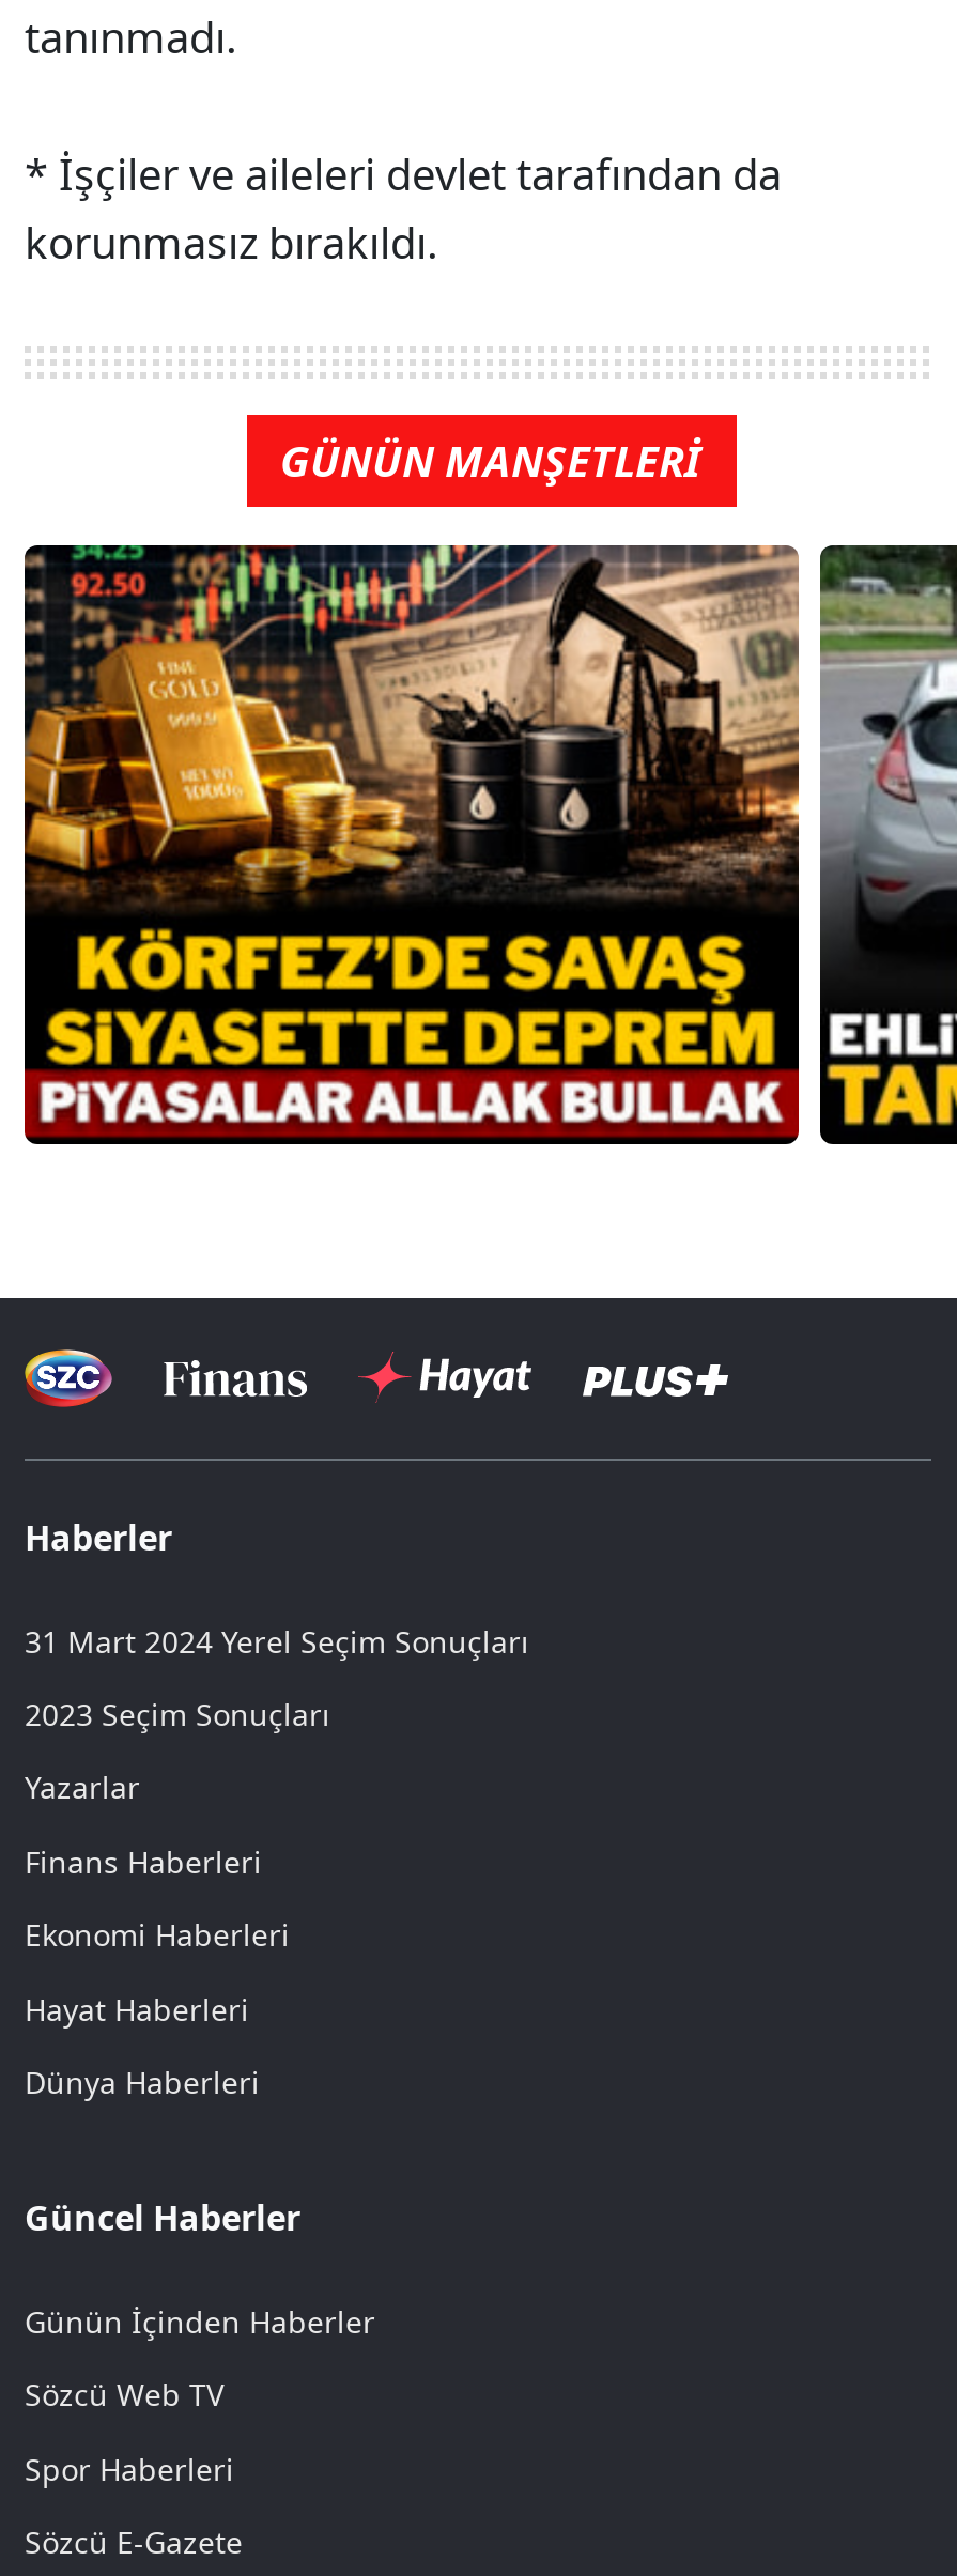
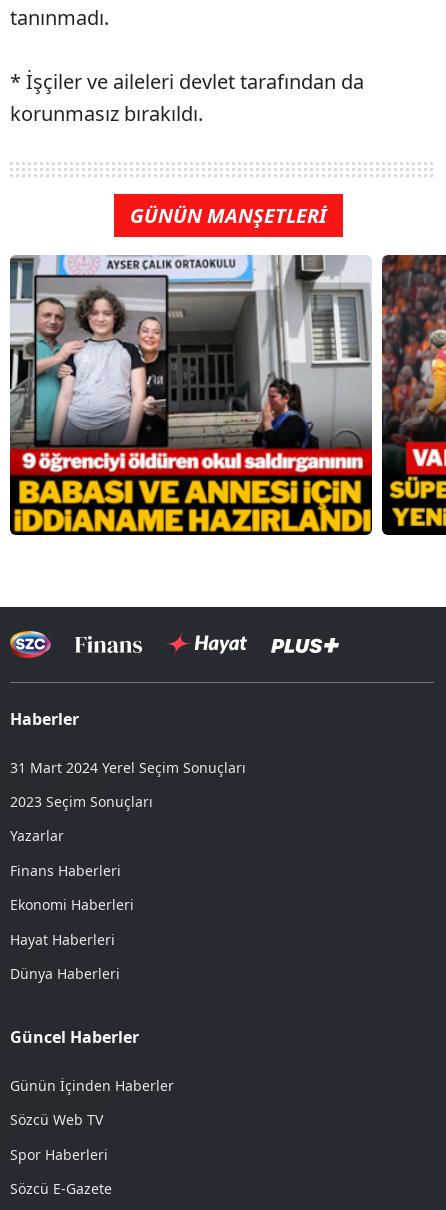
[22,543,801,1138] [image] -> [9,254,373,532] [image]
[818,545,951,1127] [image] -> [381,255,443,527] [image]

